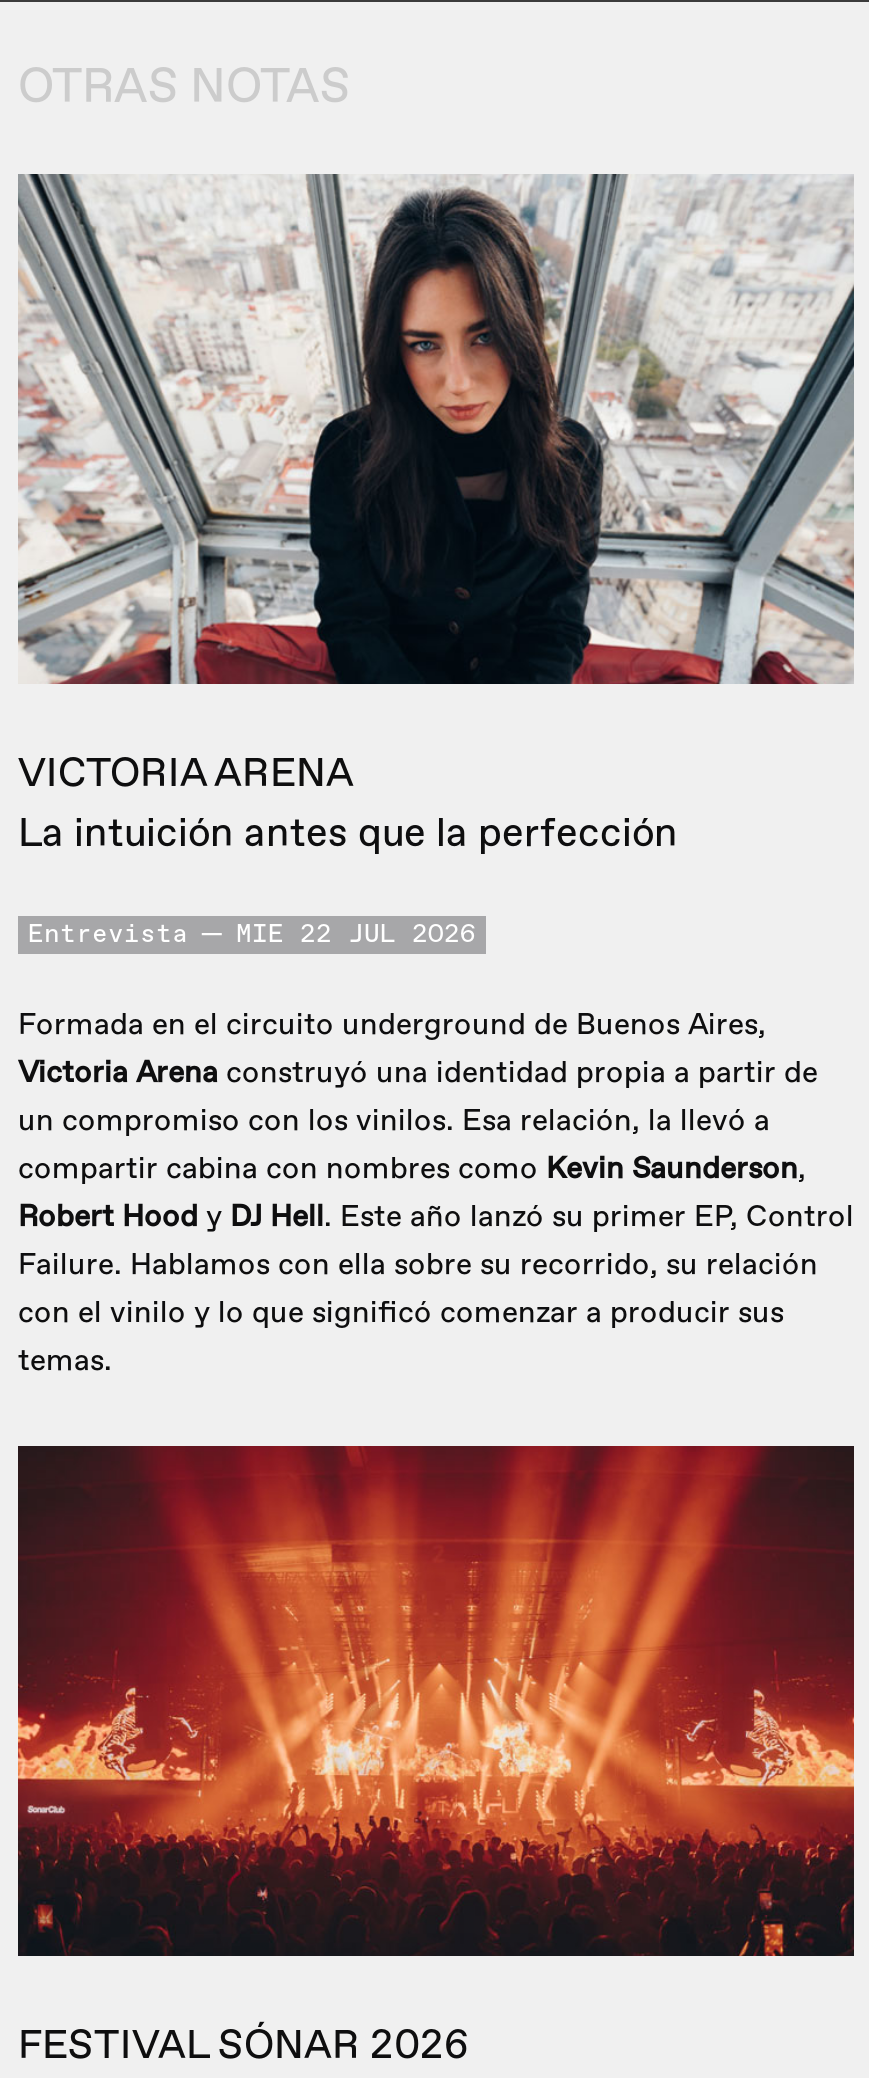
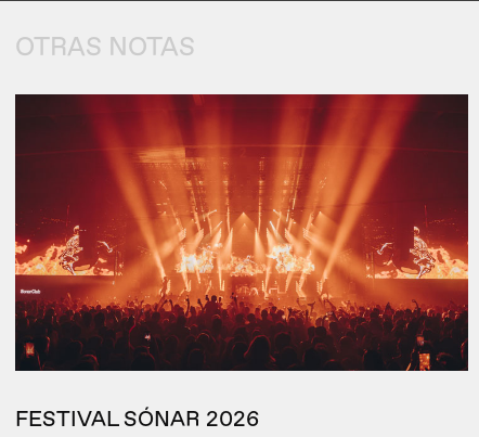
[18,172,856,1381] [image] | VICTORIA ARENA | La intuición antes que la perfección | Entrevista | MIE 22 JUL 2026 | Formada en el circuito underground de Buenos Aires, | Victoria Arena construyó una identidad propia a partir de | un compromiso con los vinilos. Esa relación, la llevó a | compartir cabina con nombres como Kevin Saunderson, | Robert Hood y DJ Hell. Este año lanzó su primer EP, Control | Failure. Hablamos con ella sobre su recorrido, su relación | con el vinilo y lo que significó comenzar a producir sus | temas. -> none

